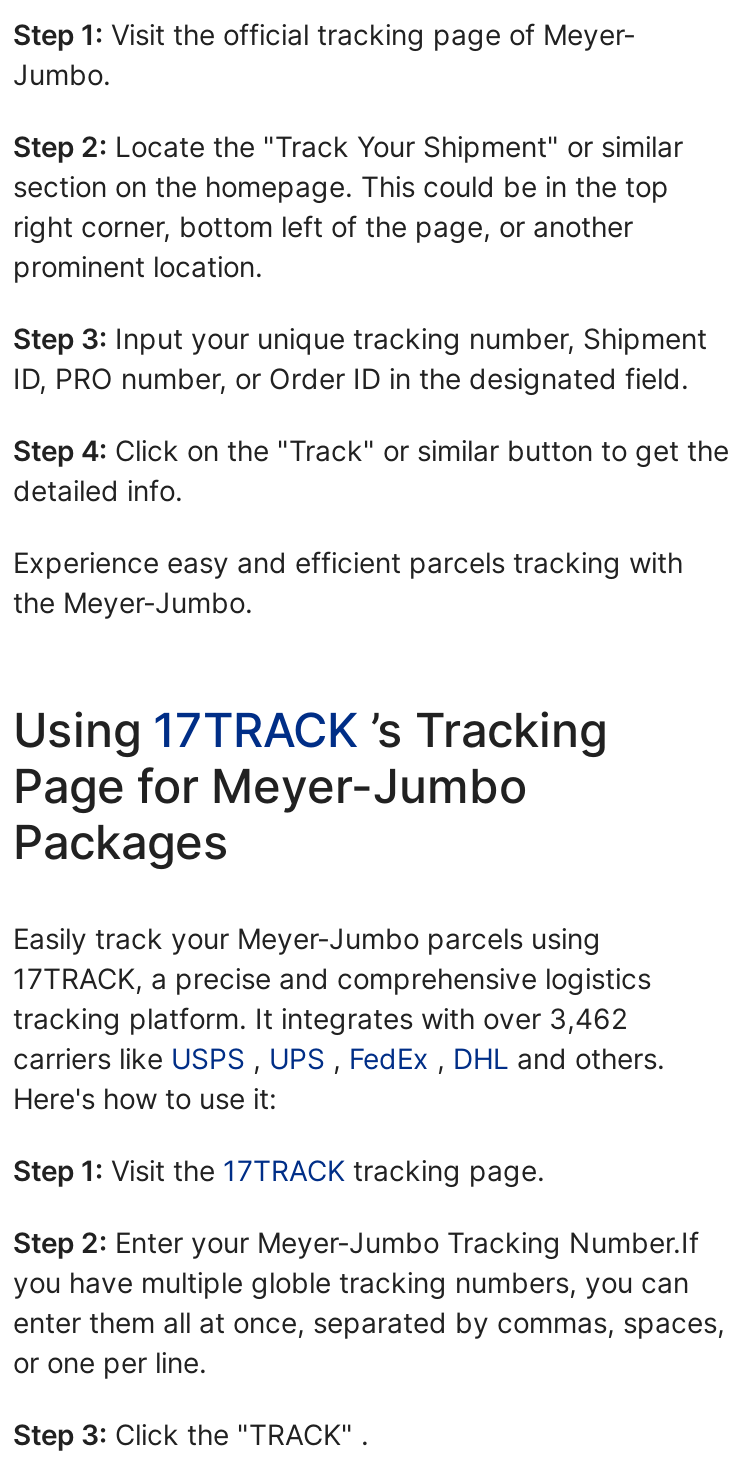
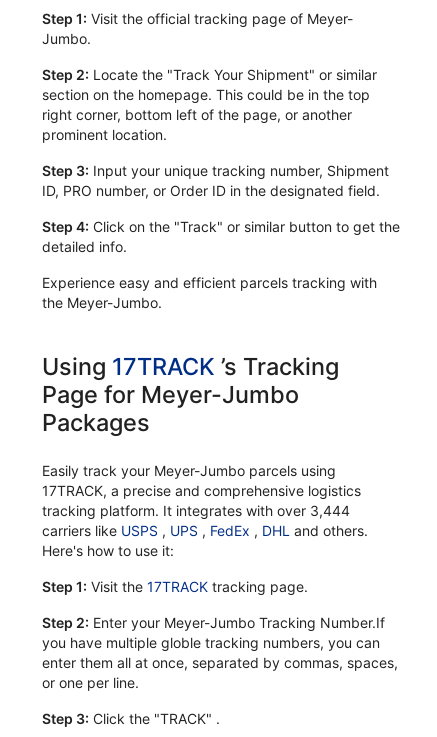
[13,1001,627,1035] tracking platform. It integrates with over 3,462 -> [42,502,350,519] tracking platform. It integrates with over 3,444

